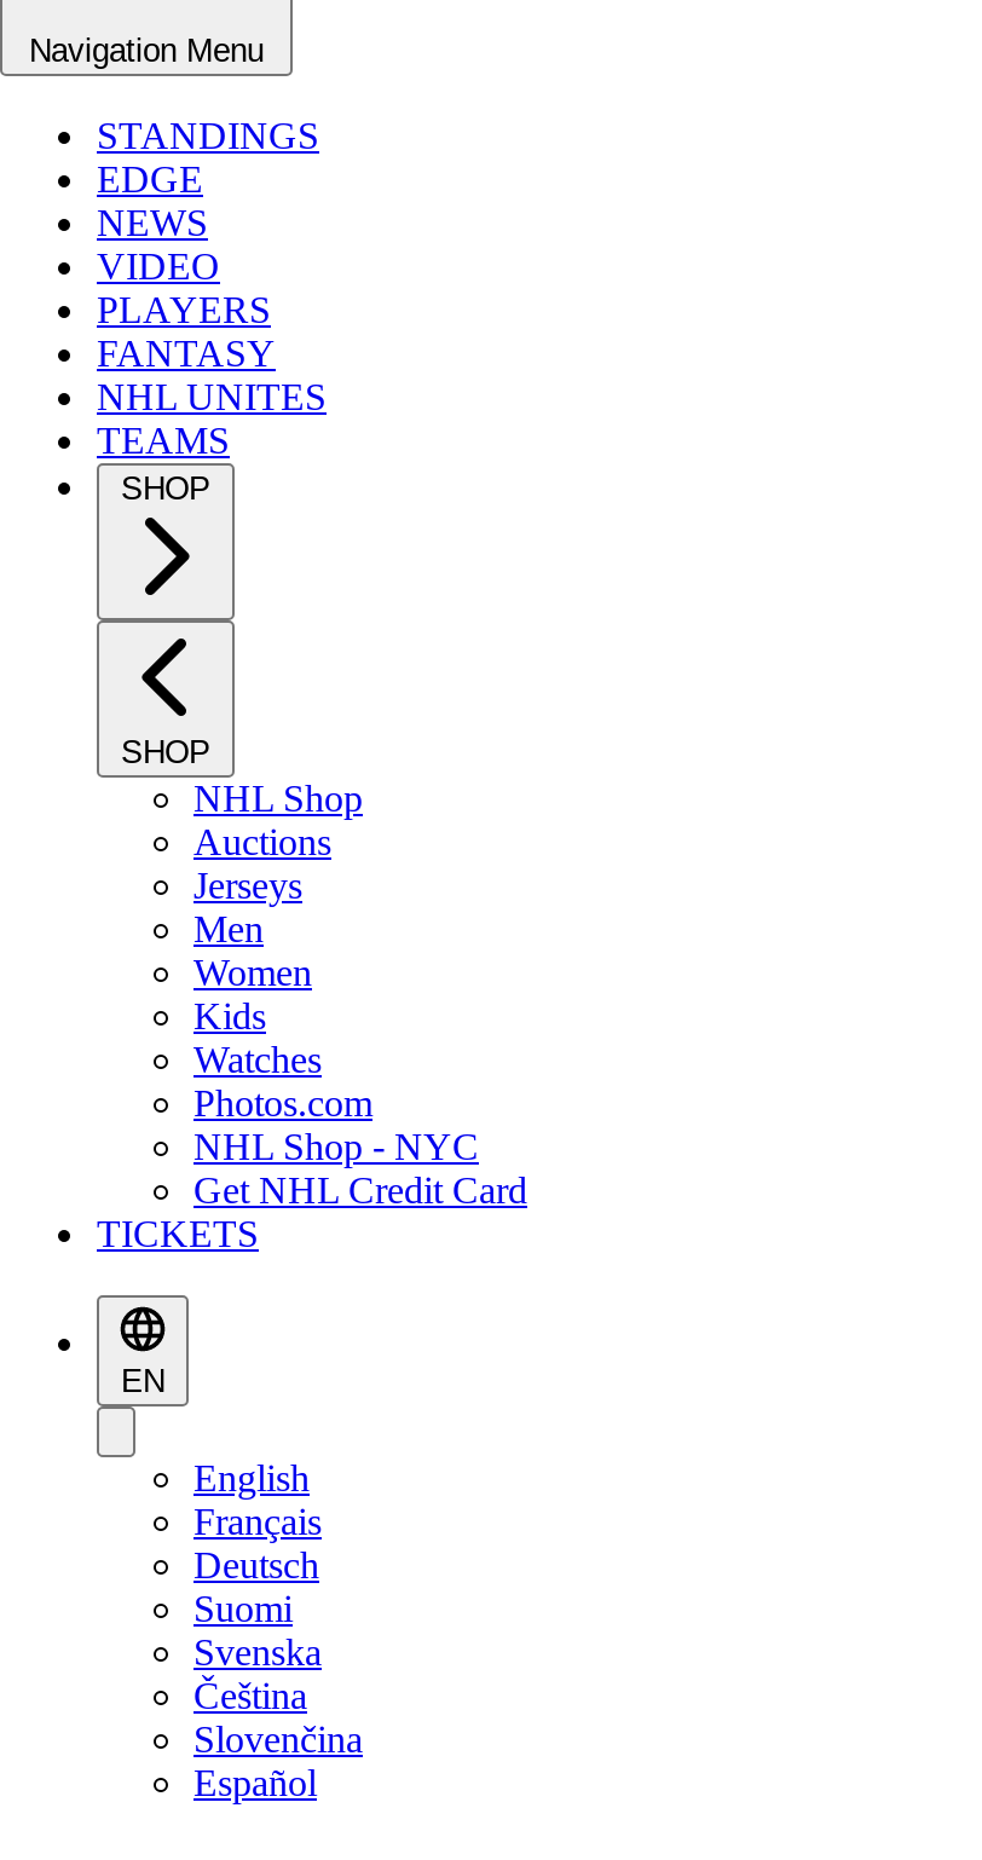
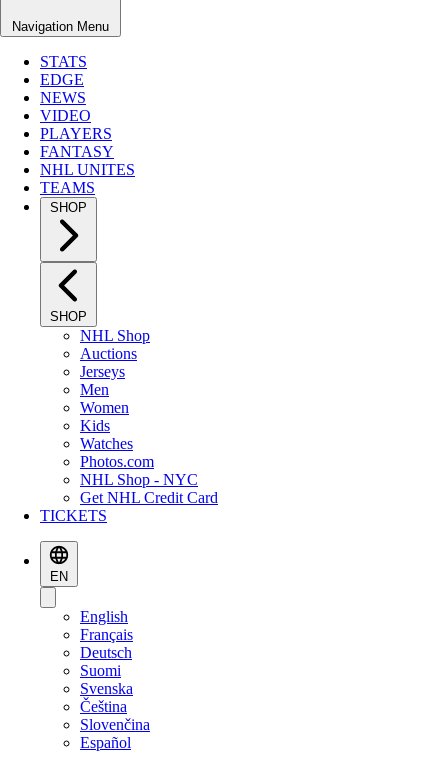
[97,115,319,156] STANDINGS -> [40,53,87,70] STATS

